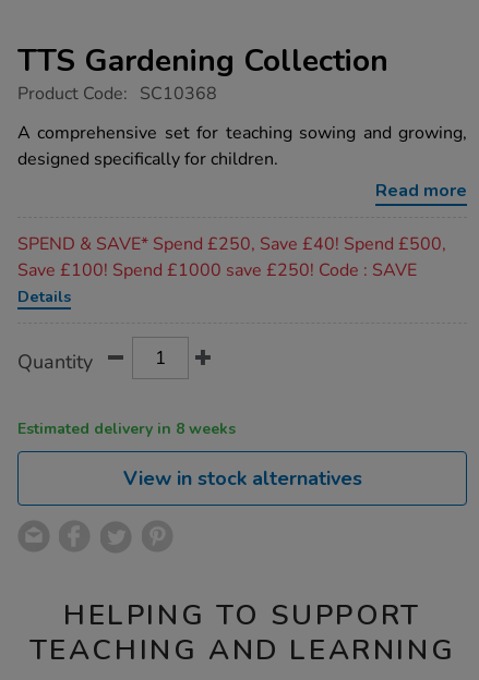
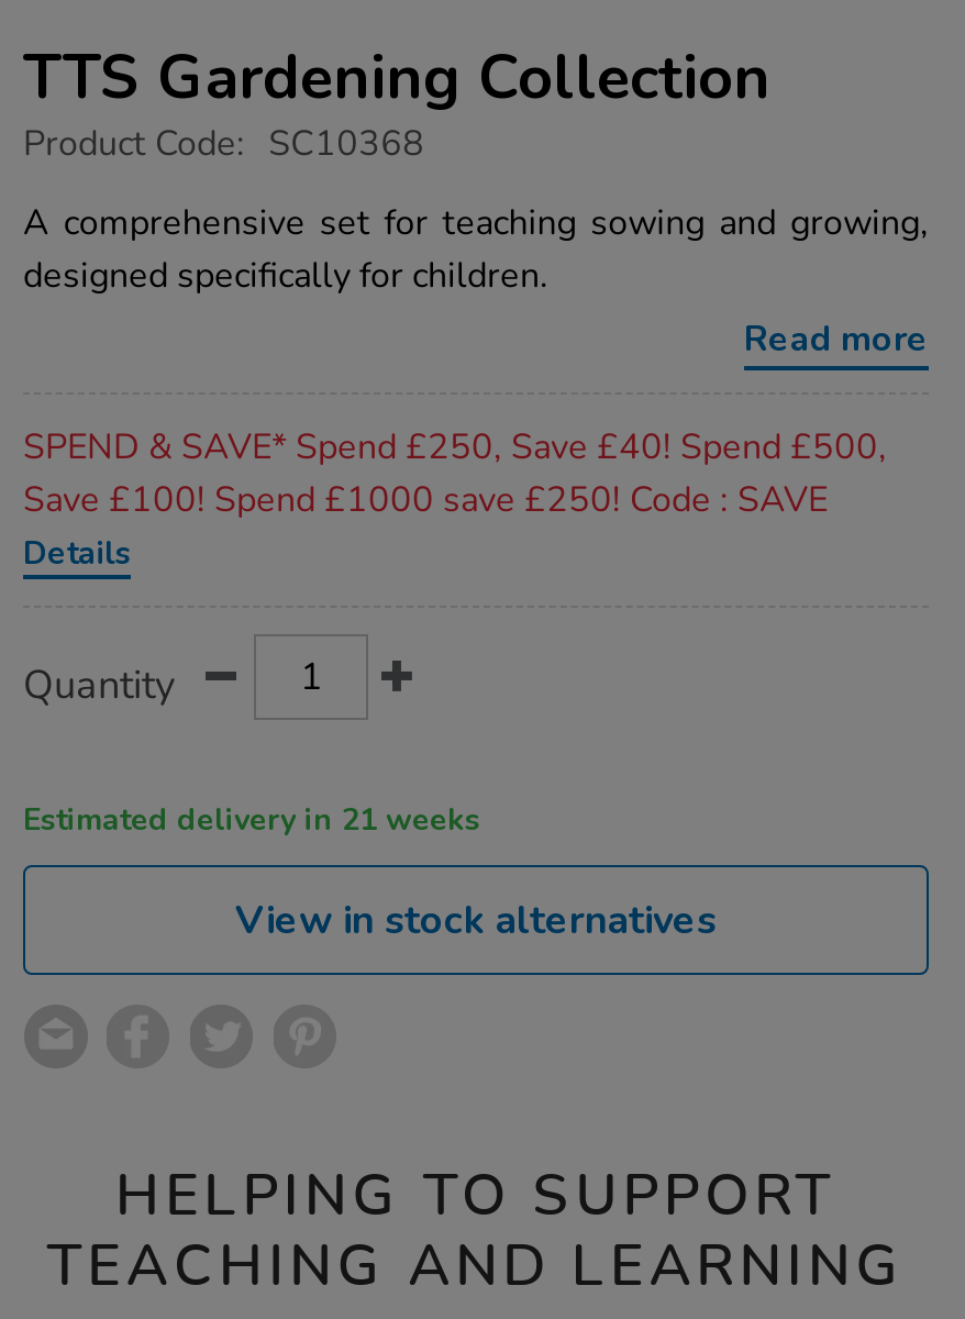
[17,418,236,439] Estimated delivery in 8 weeks -> [23,799,480,841] Estimated delivery in 21 weeks

